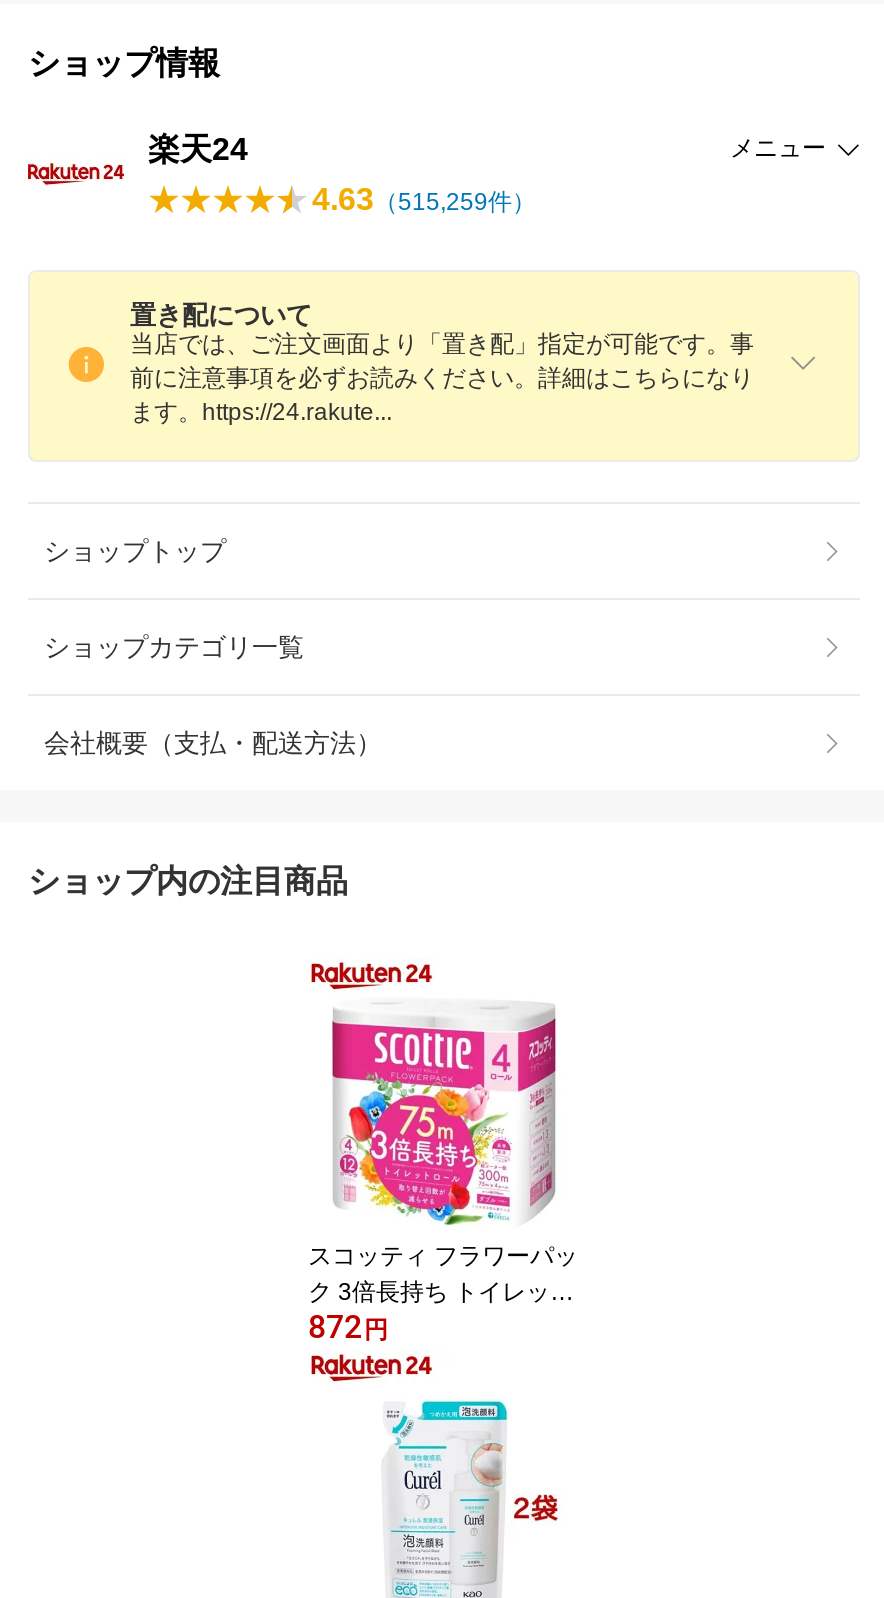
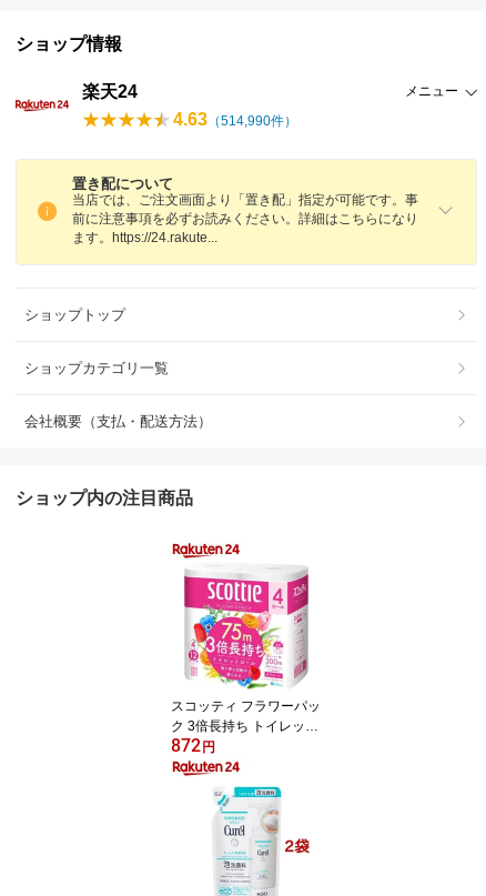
[312,182,536,216] 4.63（515,259件） -> [173,110,297,129] 4.63（514,990件）

